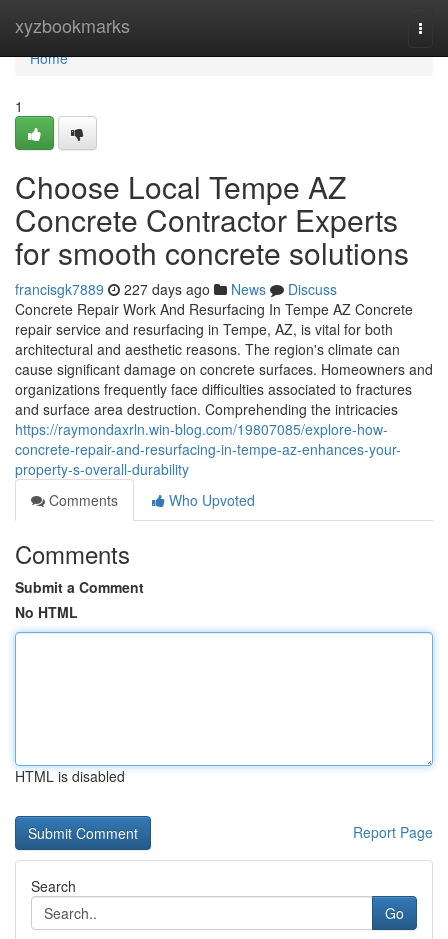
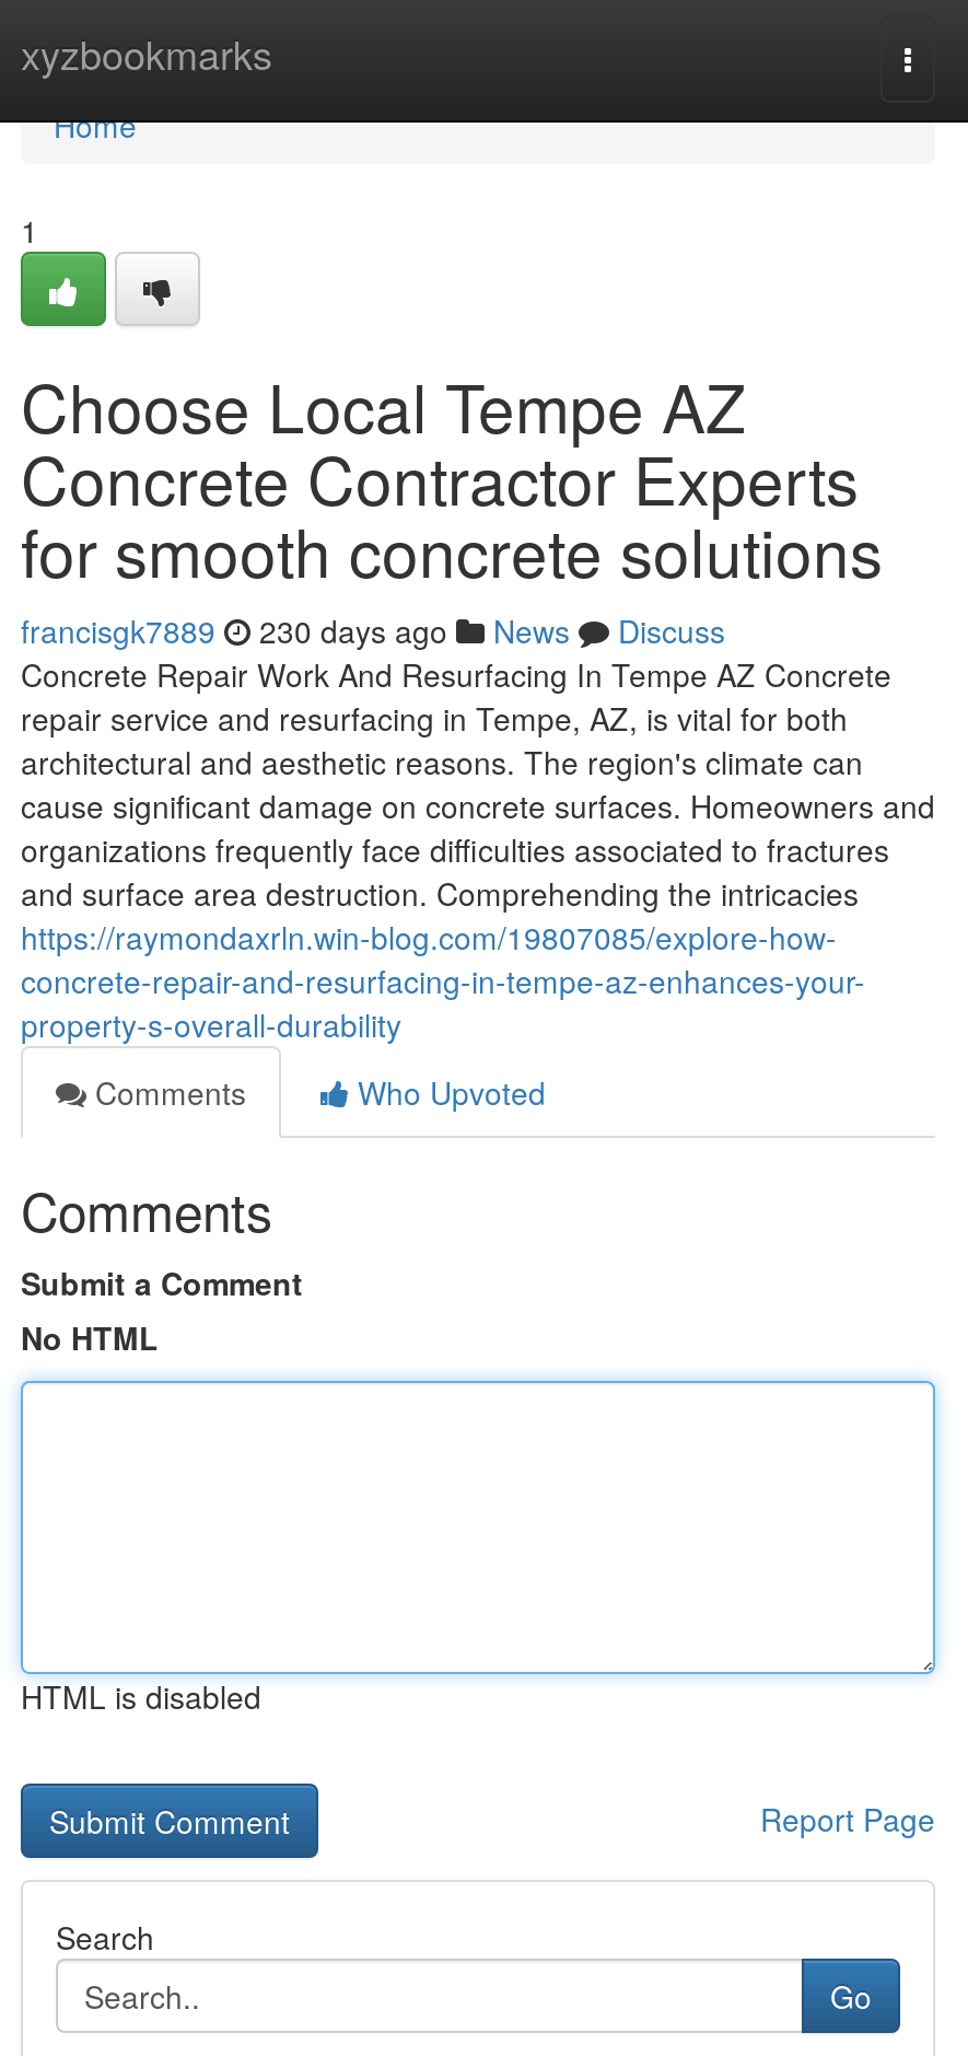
[15,279,337,299] francisgk7889 227 days ago News Discuss -> [21,608,725,652] francisgk7889 230 days ago News Discuss

